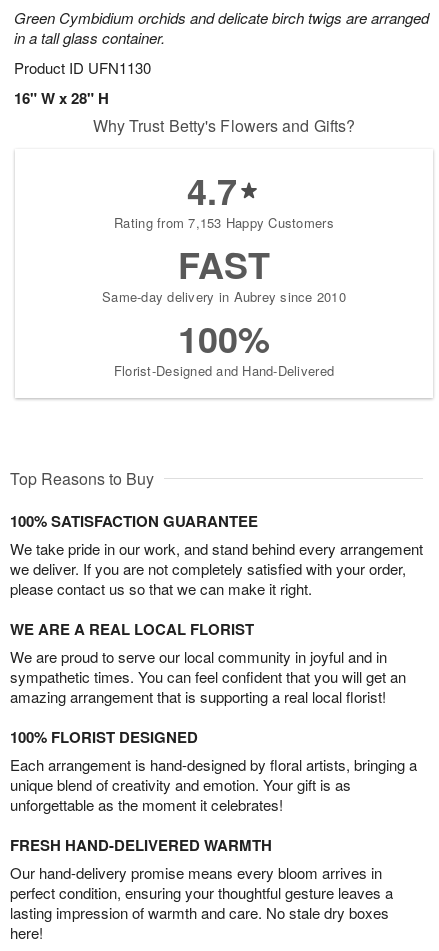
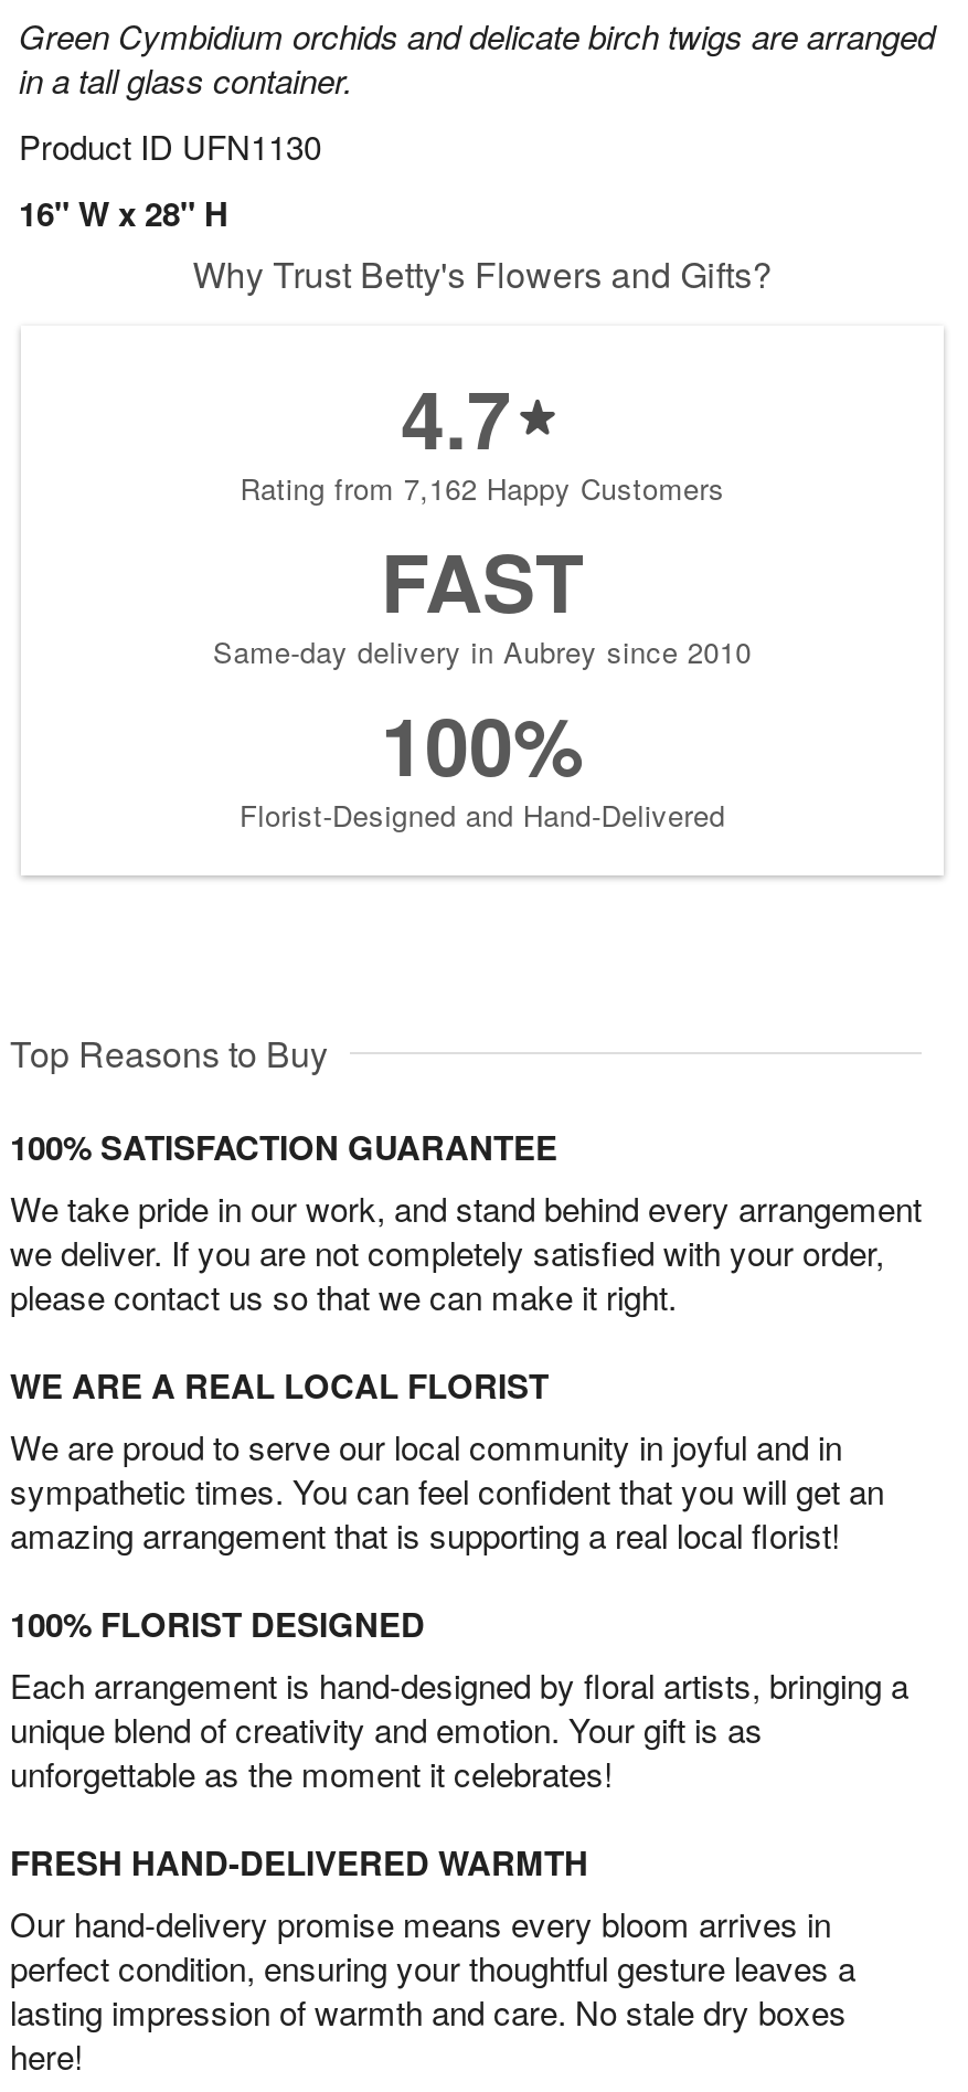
[114,212,334,231] Rating from 7,153 Happy Customers -> [240,466,725,508] Rating from 7,162 Happy Customers

